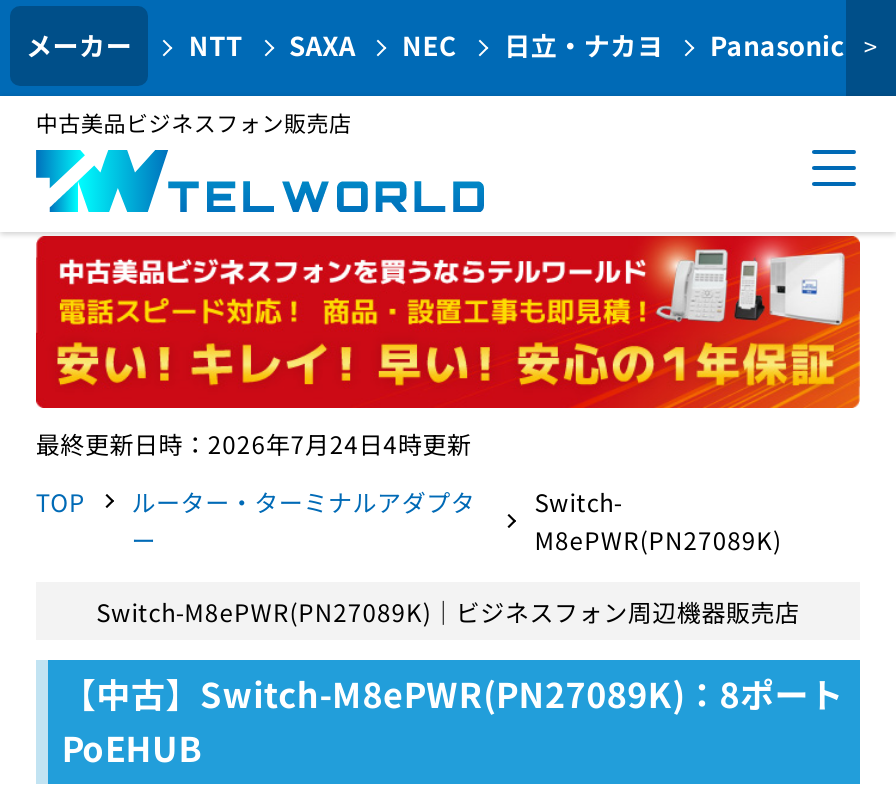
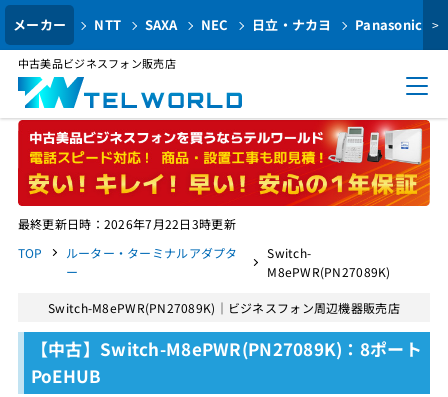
[36,426,472,460] 最終更新日時：2026年7月24日4時更新 -> [18,215,236,232] 最終更新日時：2026年7月22日3時更新

